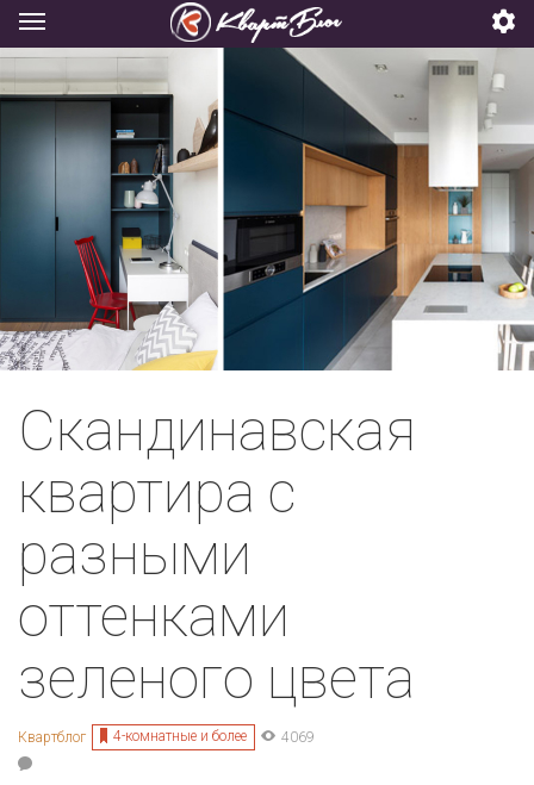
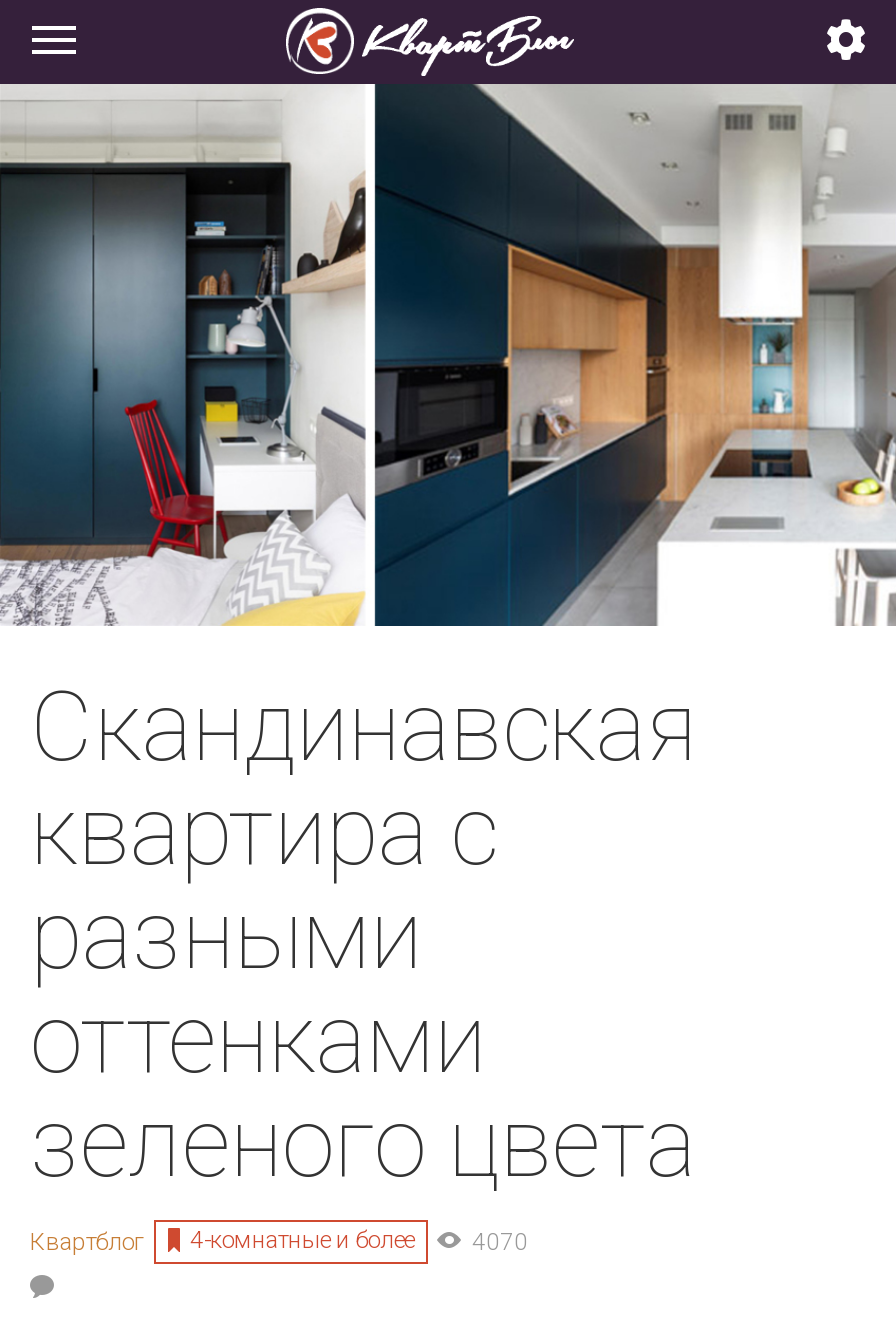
[281,729,315,745] 4069 -> [472,1228,528,1256] 4070

